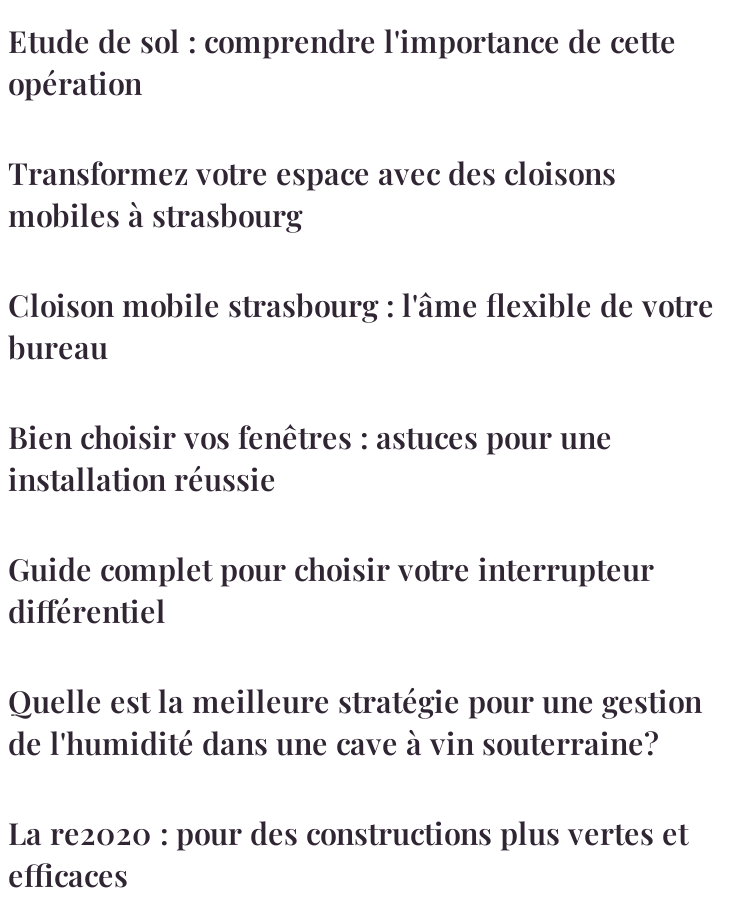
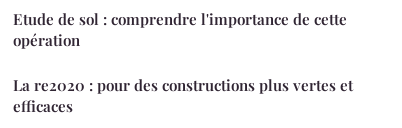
[8,153,714,763] Transformez votre espace avec des cloisons | mobiles à strasbourg | Cloison mobile strasbourg : l'âme flexible de votre | bureau | Bien choisir vos fenêtres : astuces pour une | installation réussie | Guide complet pour choisir votre interrupteur | différentiel | Quelle est la meilleure stratégie pour une gestion | de l'humidité dans une cave à vin souterraine? -> none

